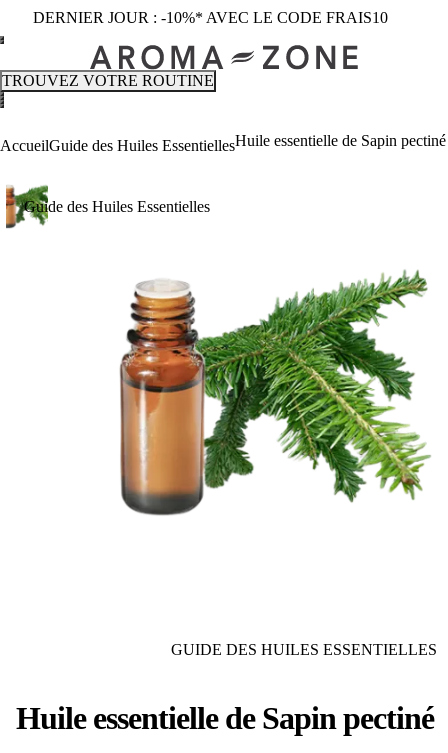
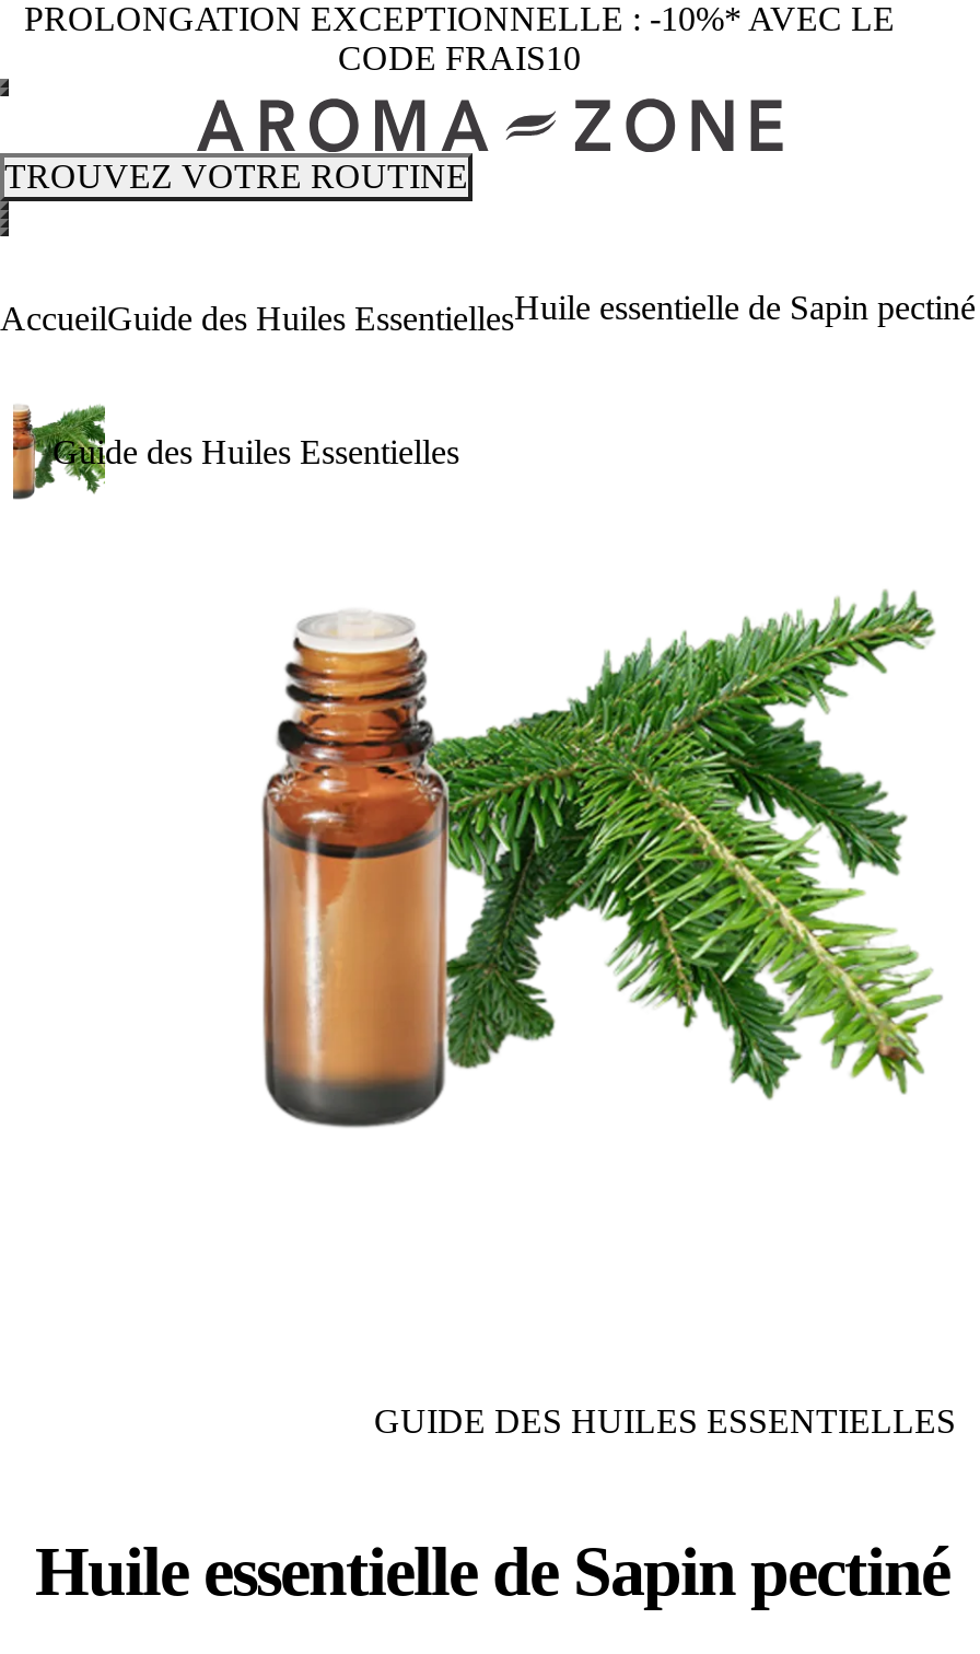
[32,9,387,26] DERNIER JOUR : -10%* AVEC LE CODE FRAIS10 -> [24,0,895,77] PROLONGATION EXCEPTIONNELLE : -10%* AVEC LE | CODE FRAIS10

